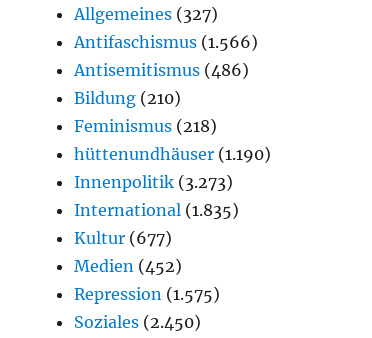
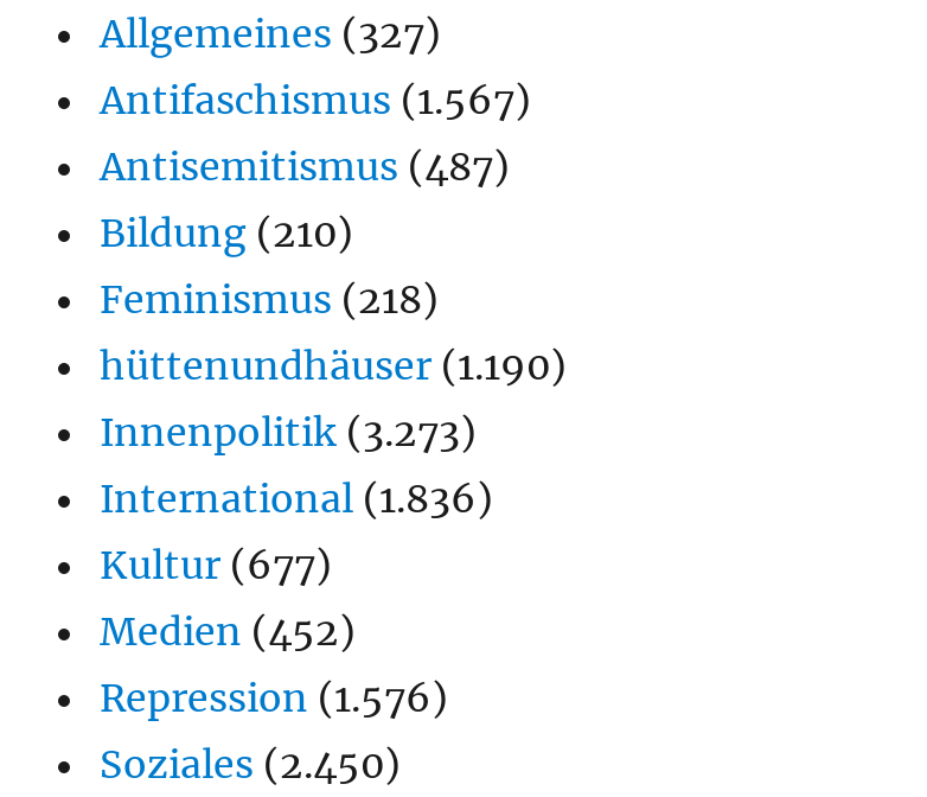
[74,32,258,52] Antifaschismus (1.566) -> [100,75,531,123] Antifaschismus (1.567)
[74,60,249,80] Antisemitismus (486) -> [100,142,510,189] Antisemitismus (487)
[74,200,239,220] International (1.835) -> [100,474,493,521] International (1.836)
[74,284,220,304] Repression (1.575) -> [100,673,448,721] Repression (1.576)

